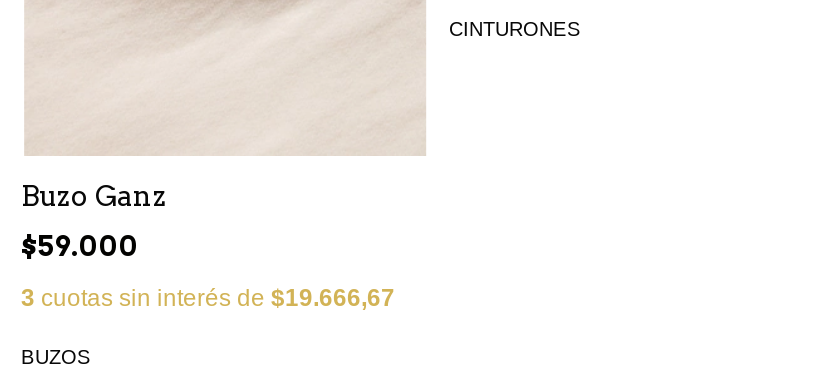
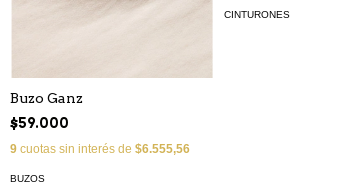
[21,284,395,312] 3 cuotas sin interés de $19.666,67 -> [10,142,190,156] 9 cuotas sin interés de $6.555,56

